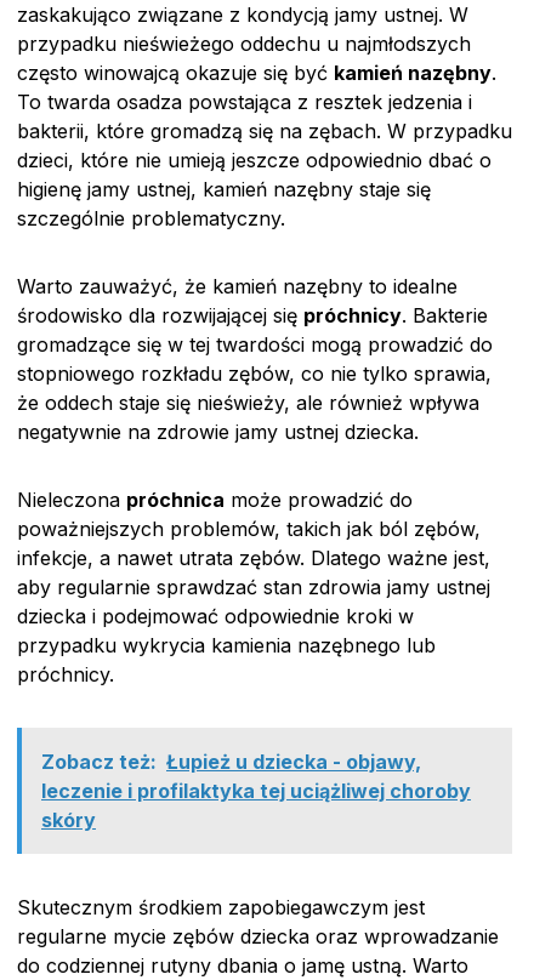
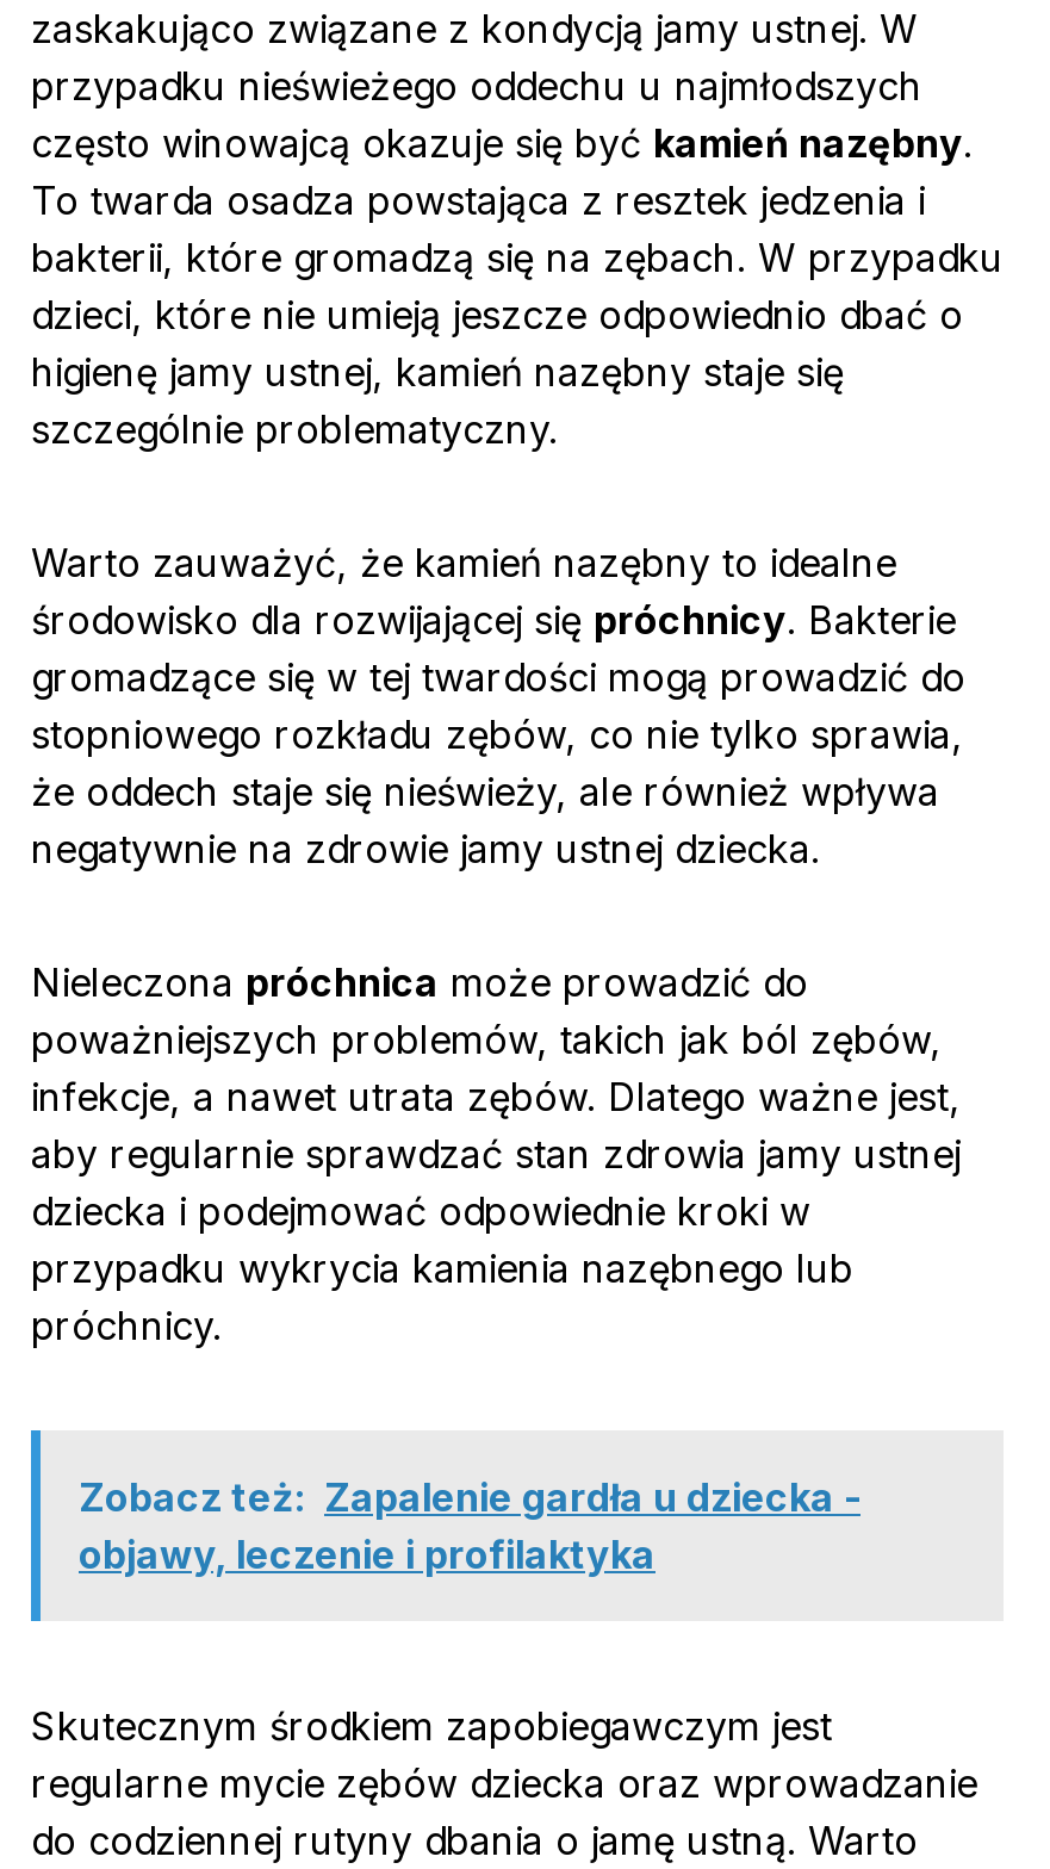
[41,749,471,832] Zobacz też: Łupież u dziecka - objawy, | leczenie i profilaktyka tej uciążliwej choroby | skóry -> [79,1473,860,1578] Zobacz też: Zapalenie gardła u dziecka - | objawy, leczenie i profilaktyka

